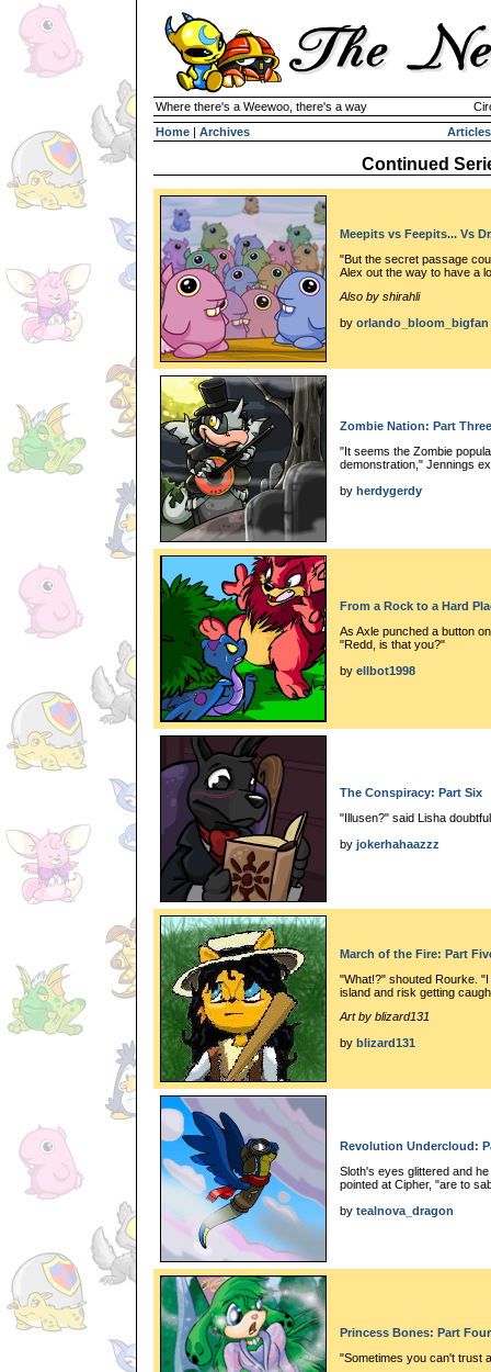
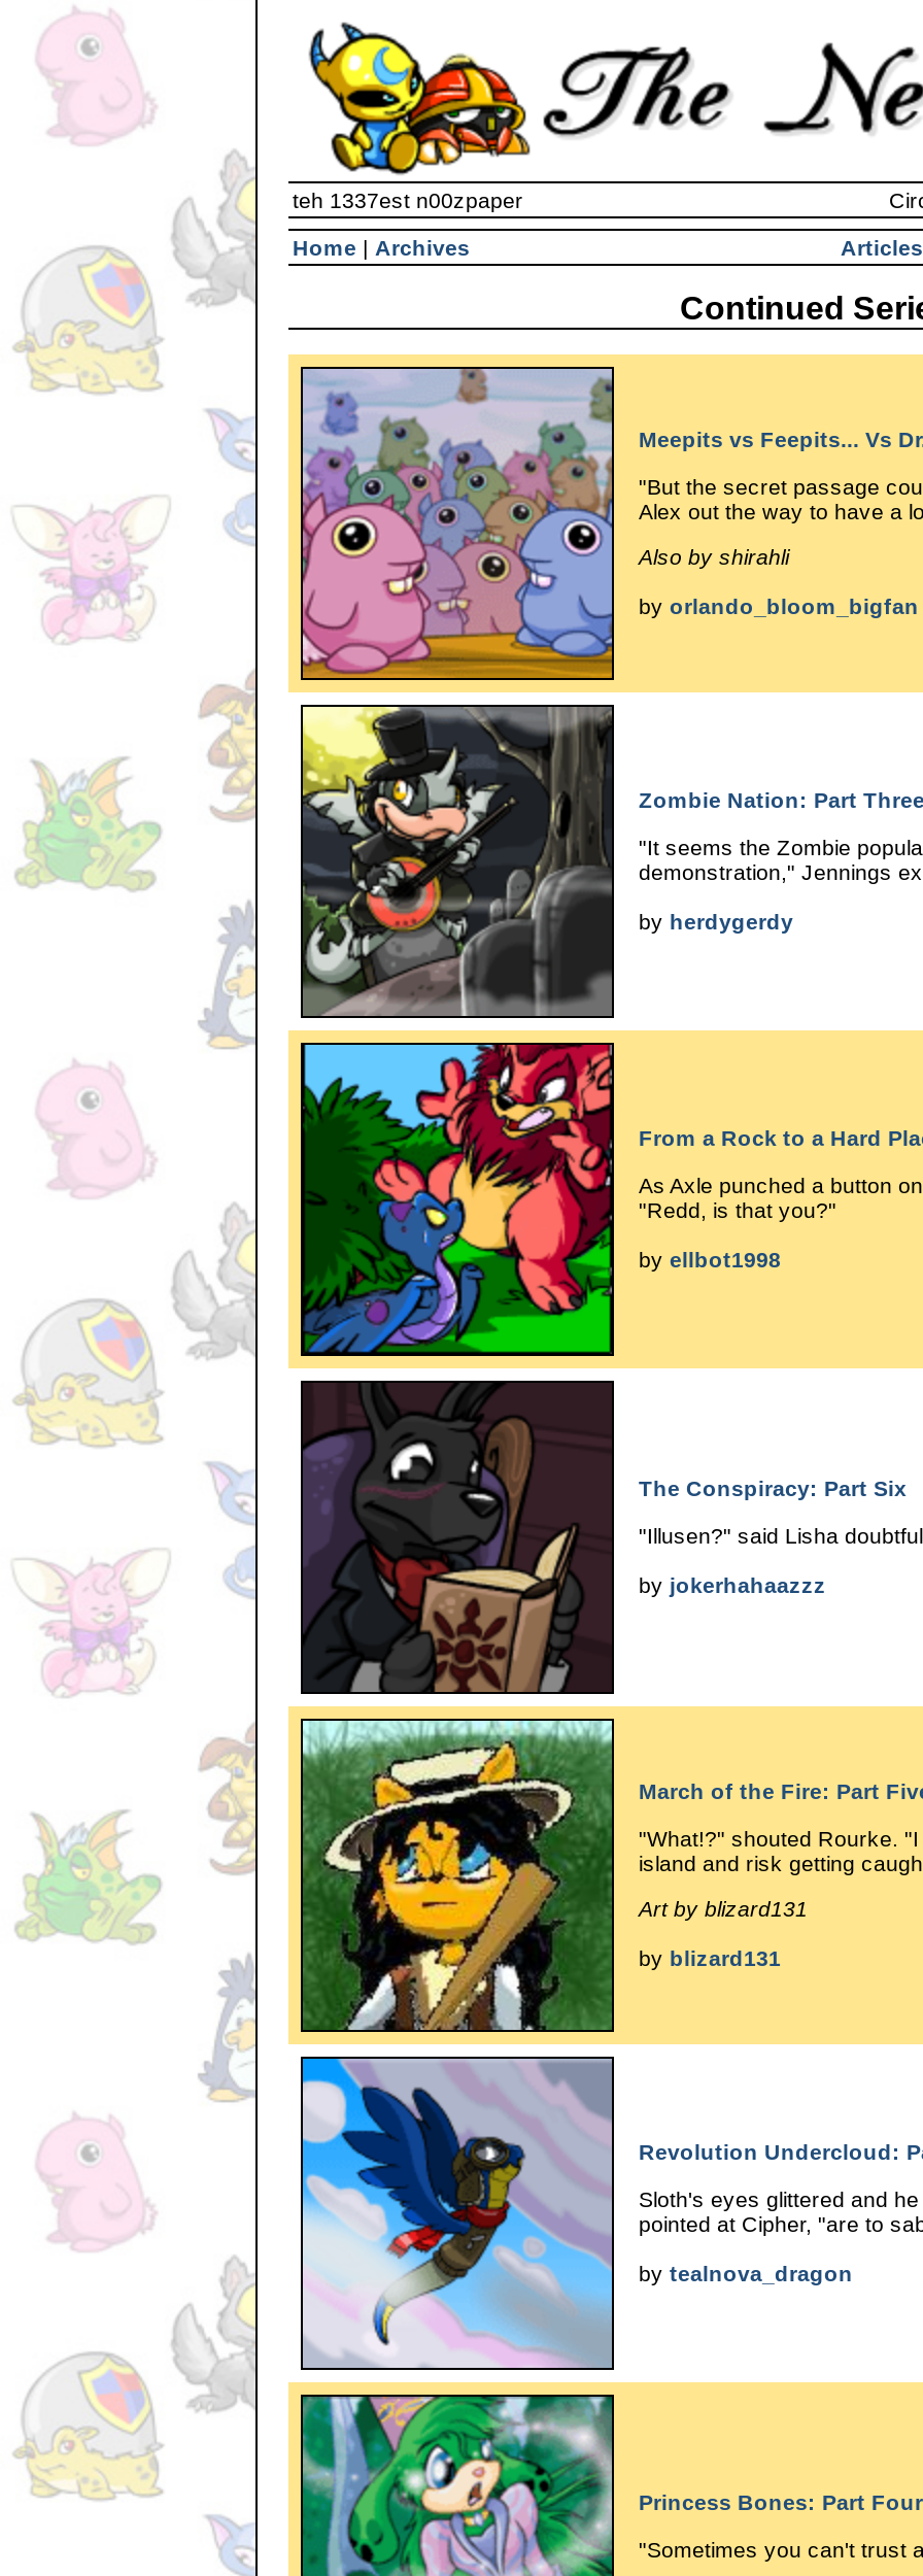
[156,100,367,113] Where there's a Weewoo, there's a way -> [293,188,523,212] teh 1337est n00zpaper

